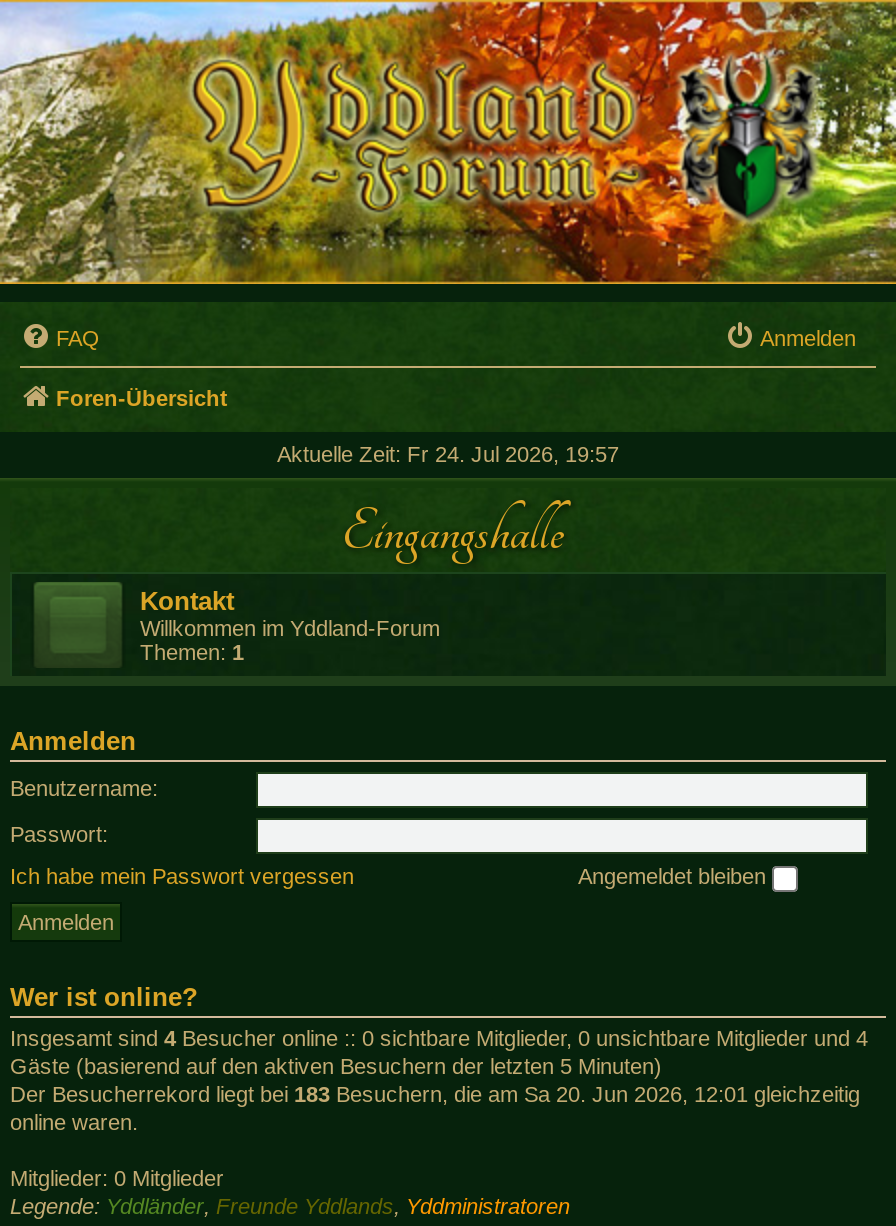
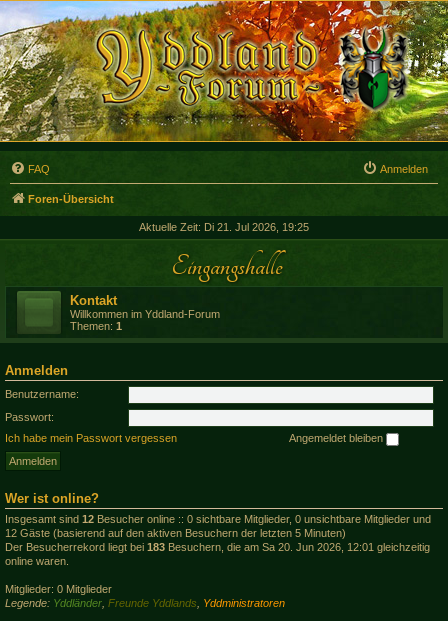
[277,442,619,466] Aktuelle Zeit: Fr 24. Jul 2026, 19:57 -> [139,221,309,233] Aktuelle Zeit: Di 21. Jul 2026, 19:25
[10,1025,868,1077] Insgesamt sind 4 Besucher online :: 0 sichtbare Mitglieder, 0 unsichtbare Mitglieder und 4 | Gäste (basierend auf den aktiven Besuchern der letzten 5 Minuten) -> [5,513,431,539] Insgesamt sind 12 Besucher online :: 0 sichtbare Mitglieder, 0 unsichtbare Mitglieder und | 12 Gäste (basierend auf den aktiven Besuchern der letzten 5 Minuten)

